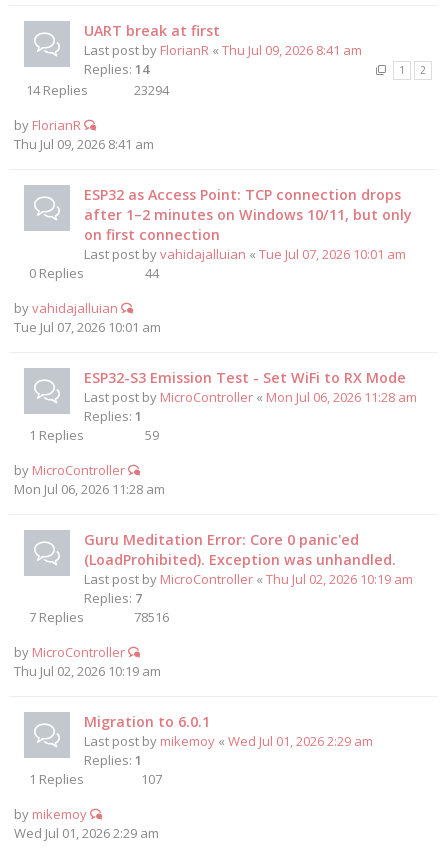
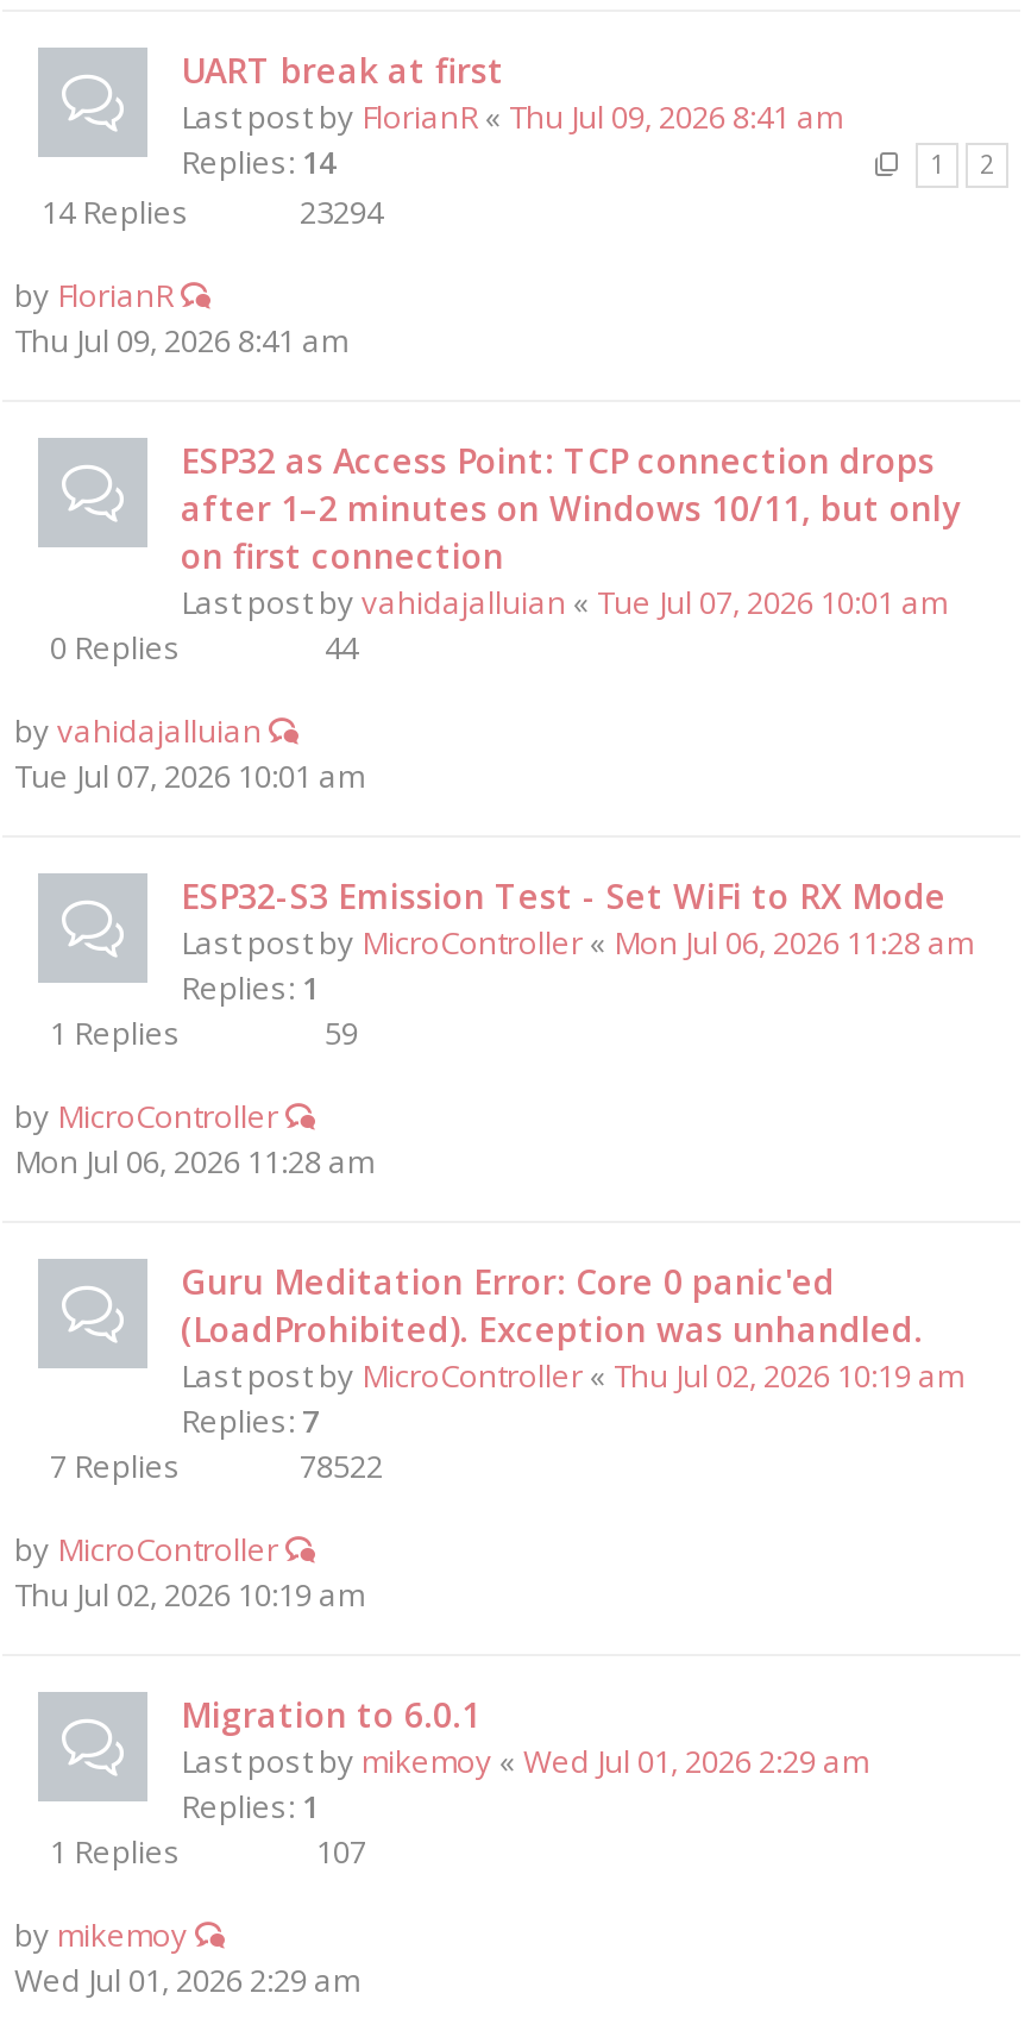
[134,608,169,626] 78516 -> [300,1444,383,1487] 78522

